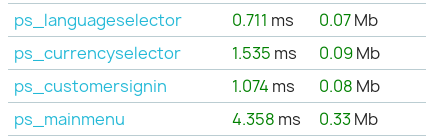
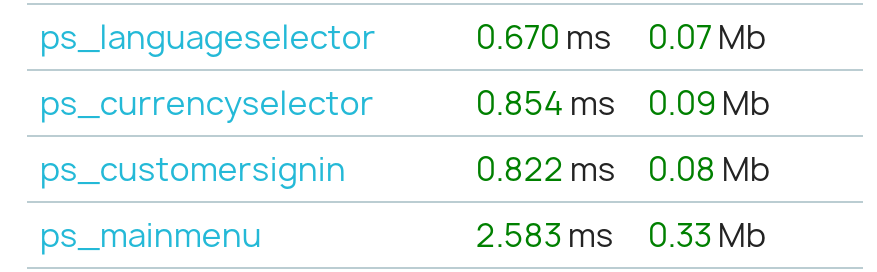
[232,9,378,31] 0.711 ms 0.07 Mb -> [476,15,766,59] 0.670 ms 0.07 Mb
[232,42,380,64] 1.535 ms 0.09 Mb -> [476,81,770,125] 0.854 ms 0.09 Mb
[232,75,380,97] 1.074 ms 0.08 Mb -> [476,147,770,191] 0.822 ms 0.08 Mb
[232,108,378,130] 4.358 ms 0.33 Mb -> [476,213,766,257] 2.583 ms 0.33 Mb

